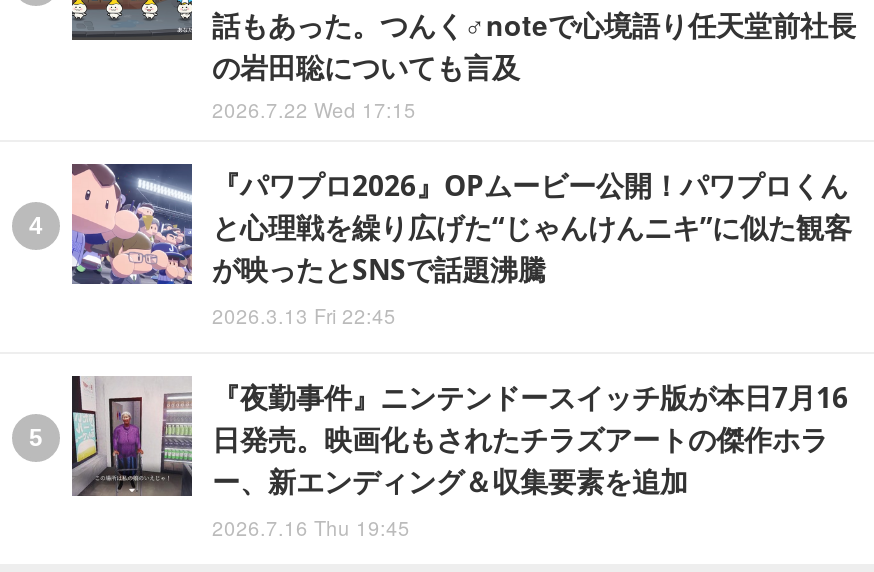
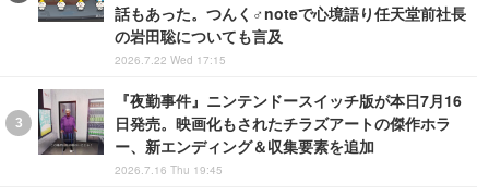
[70,162,852,330] [image] | 『パワプロ2026』OPムービー公開！パワプロくん | と心理戦を繰り広げた“じゃんけんニキ”に似た観客 | が映ったとSNSで話題沸騰 | 2026.3.13 Fri 22:45 -> none

